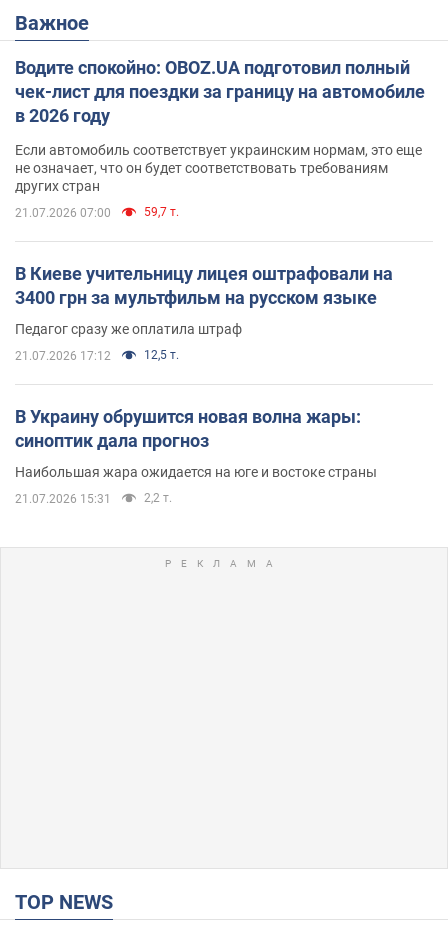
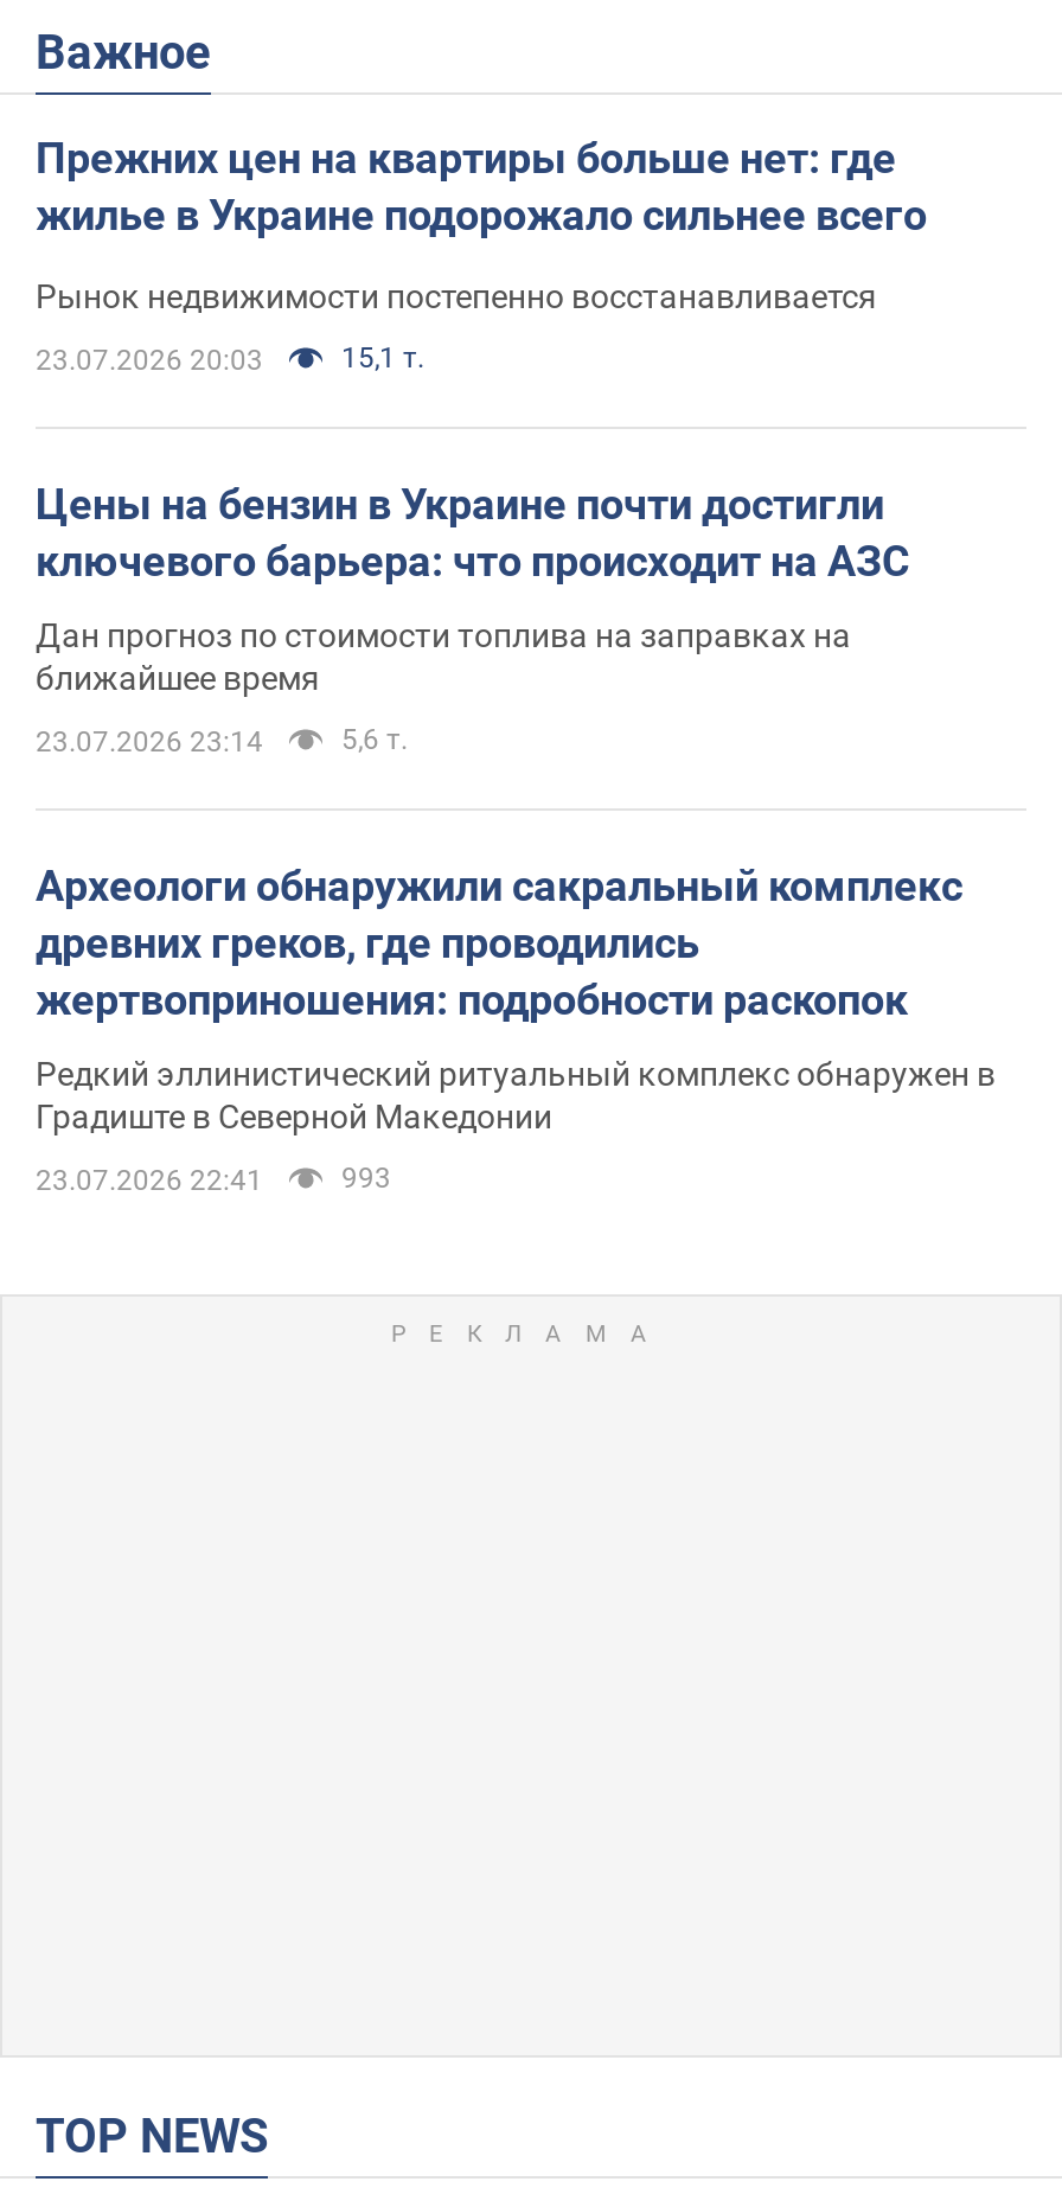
[15,57,425,126] Водите спокойно: OBOZ.UA подготовил полный | чек-лист для поездки за границу на автомобиле | в 2026 году -> [36,132,927,239] Прежних цен на квартиры больше нет: где | жилье в Украине подорожало сильнее всего
[15,142,422,194] Если автомобиль соответствует украинским нормам, это еще | не означает, что он будет соответствовать требованиям | других стран -> [36,277,877,315] Рынок недвижимости постепенно восстанавливается
[15,205,179,220] 21.07.2026 07:00 | 59,7 т. -> [36,341,424,376] 23.07.2026 20:03 | 15,1 т.
[15,263,393,308] В Киеве учительницу лицея оштрафовали на | 3400 грн за мультфильм на русском языке -> [36,478,910,585] Цены на бензин в Украине почти достигли | ключевого барьера: что происходит на АЗС
[15,321,242,337] Педагог сразу же оплатила штраф -> [36,616,851,696] Дан прогноз по стоимости топлива на заправках на | ближайшее время
[15,348,179,363] 21.07.2026 17:12 | 12,5 т. -> [36,722,408,758] 23.07.2026 23:14 | 5,6 т.
[15,406,361,451] В Украину обрушится новая волна жары: | синоптик дала прогноз -> [36,860,962,1023] Археологи обнаружили сакральный комплекс | древних греков, где проводились | жертвоприношения: подробности раскопок
[15,464,377,480] Наибольшая жара ожидается на юге и востоке страны -> [36,1054,996,1135] Редкий эллинистический ритуальный комплекс обнаружен в | Градиште в Северной Македонии
[15,491,172,506] 21.07.2026 15:31 | 2,2 т. -> [36,1161,391,1196] 23.07.2026 22:41 | 993

